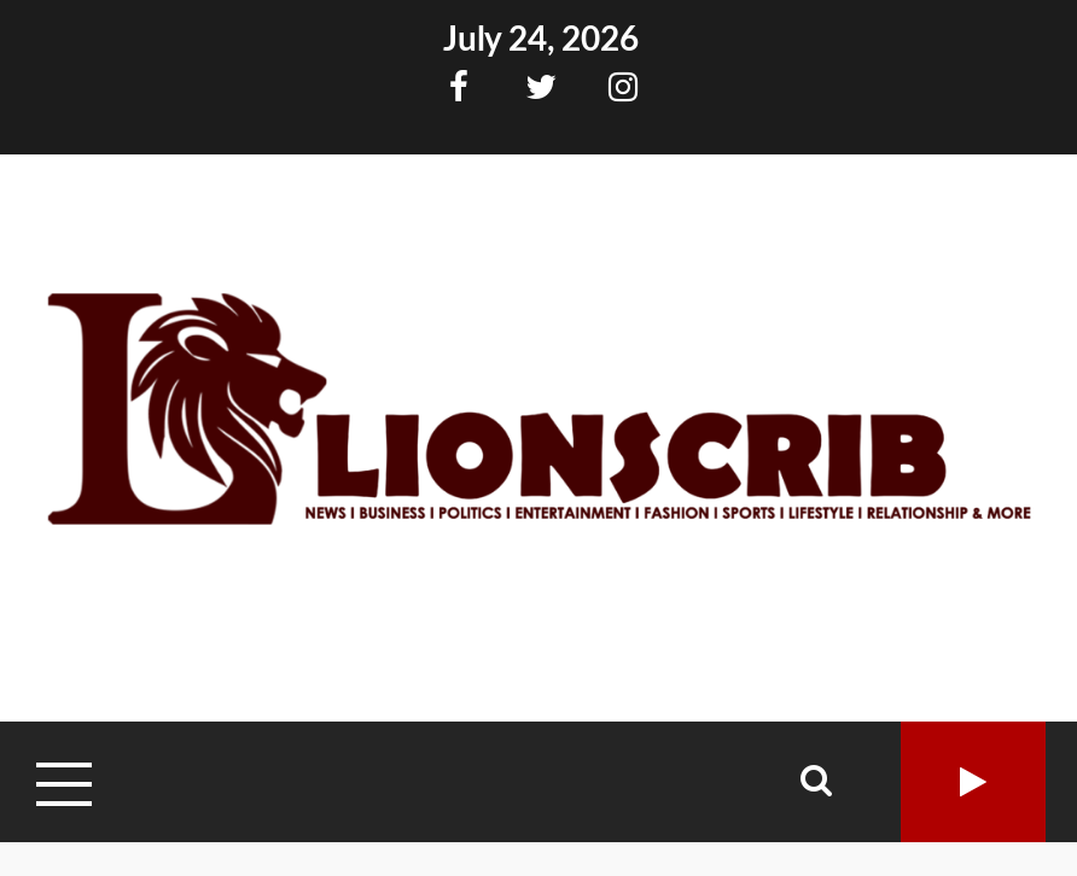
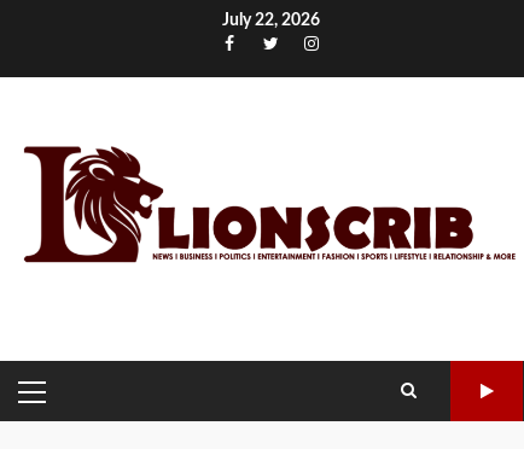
[443,24,639,58] July 24, 2026 -> [222,12,319,29] July 22, 2026

